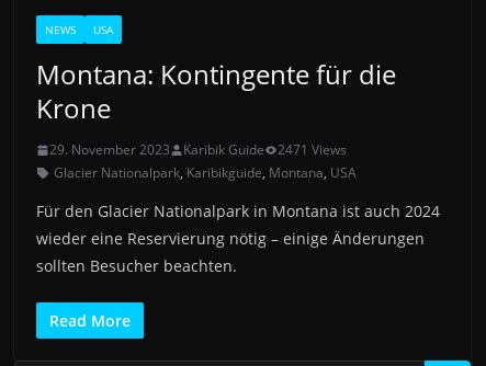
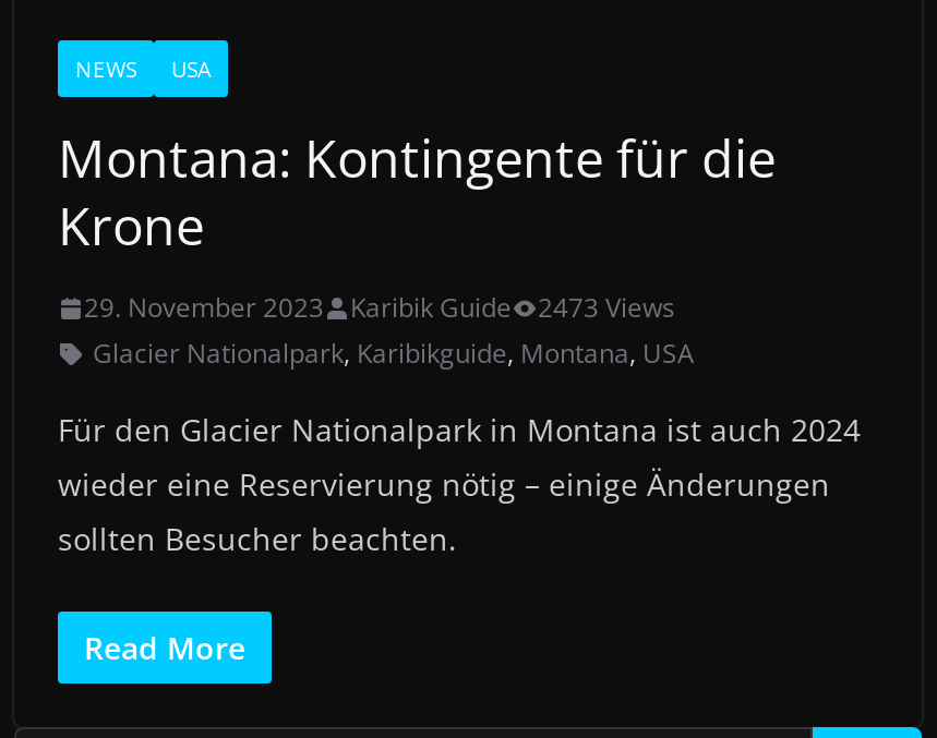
[49,141,347,159] 29. November 2023 Karibik Guide 2471 Views -> [84,290,675,327] 29. November 2023 Karibik Guide 2473 Views

